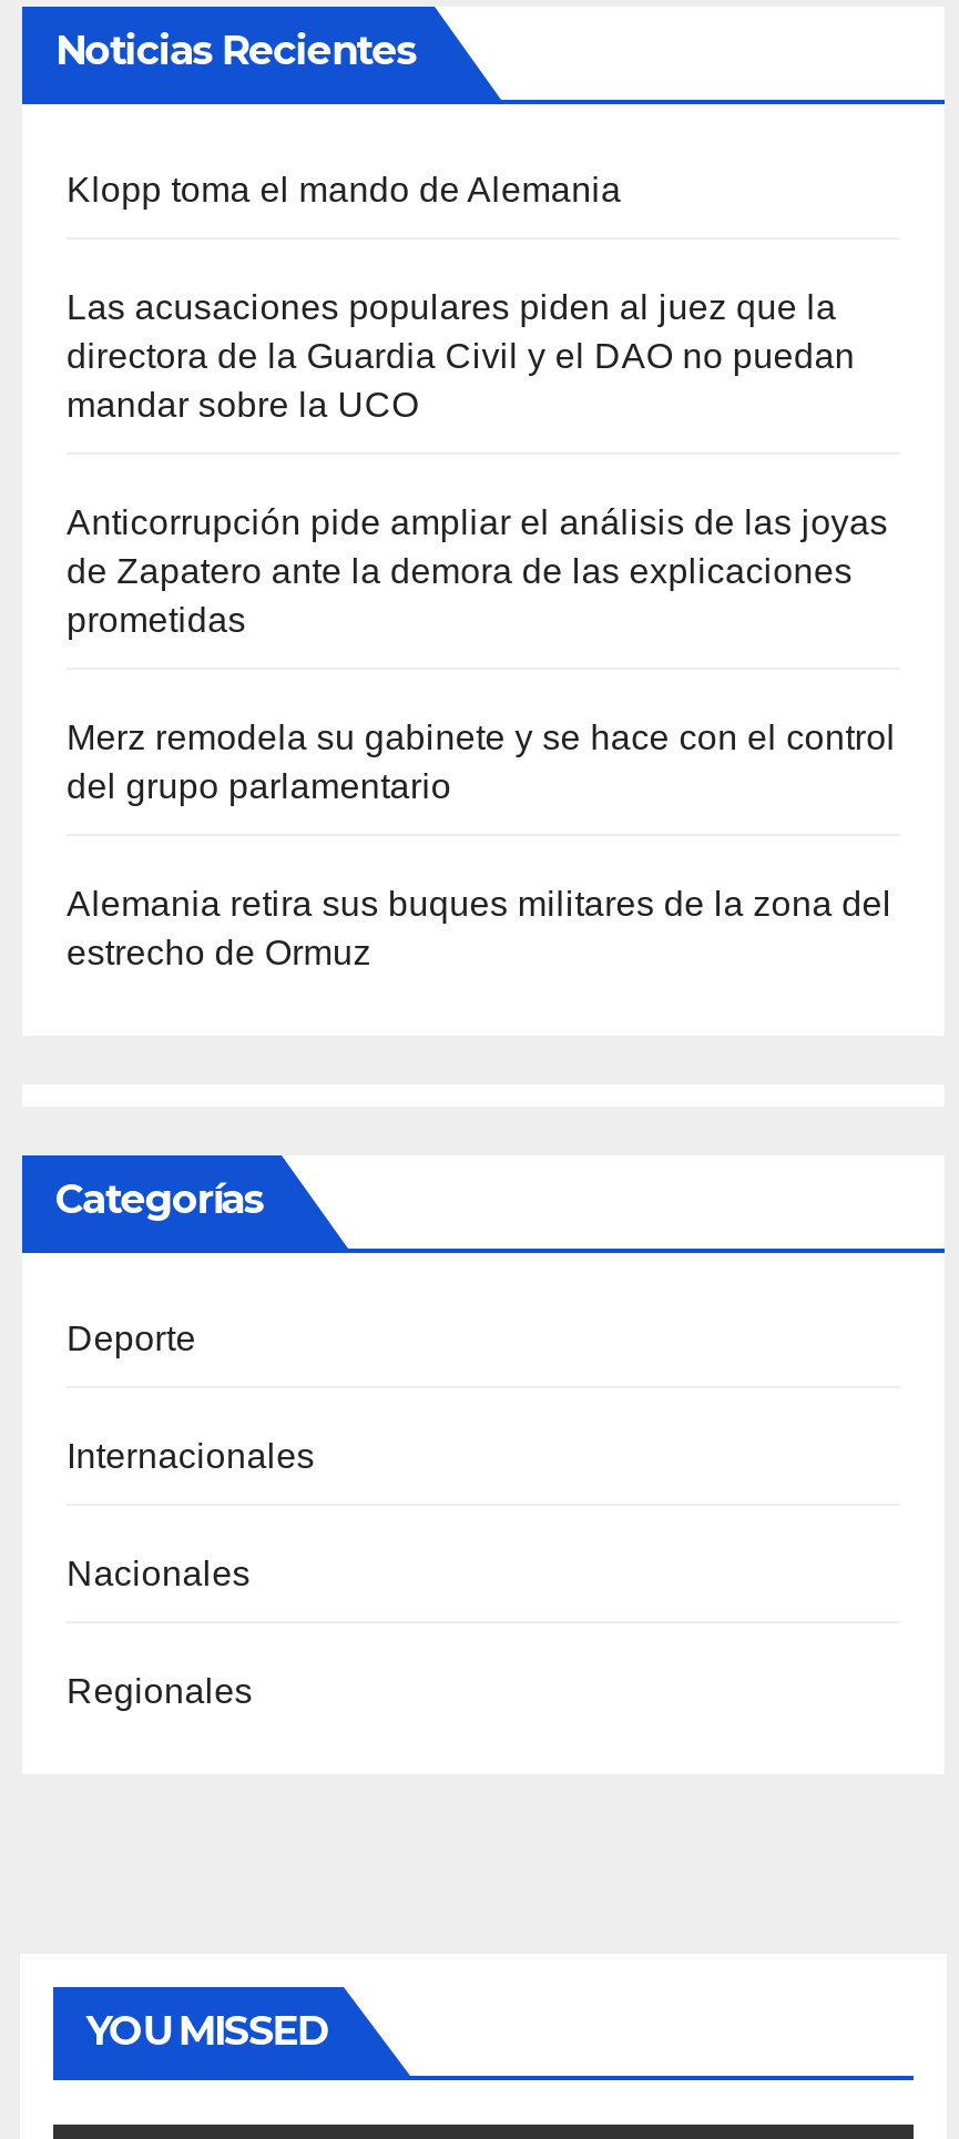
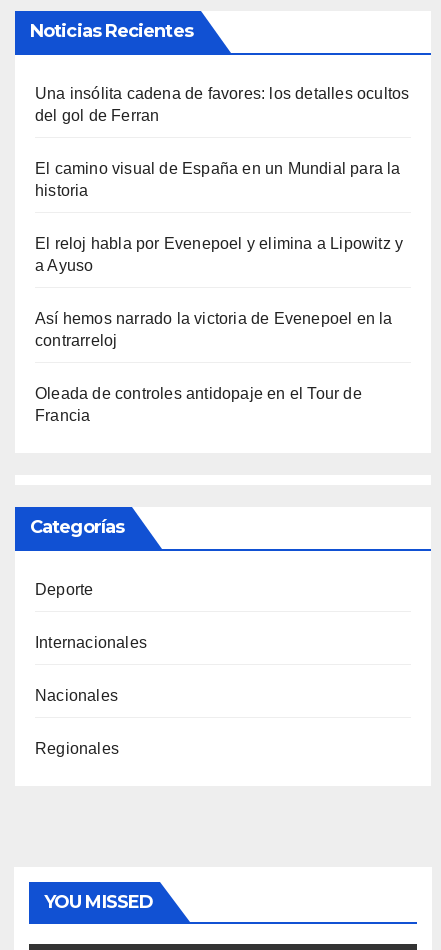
[67,171,621,208] Klopp toma el mando de Alemania -> [35,84,409,123] Una insólita cadena de favores: los detalles ocultos | del gol de Ferran
[67,288,855,424] Las acusaciones populares piden al juez que la | directora de la Guardia Civil y el DAO no puedan | mandar sobre la UCO -> [35,159,401,198] El camino visual de España en un Mundial para la | historia
[67,503,888,639] Anticorrupción pide ampliar el análisis de las joyas | de Zapatero ante la demora de las explicaciones | prometidas -> [35,234,403,273] El reloj habla por Evenepoel y elimina a Lipowitz y | a Ayuso
[67,719,896,805] Merz remodela su gabinete y se hace con el control | del grupo parlamentario -> [35,309,393,348] Así hemos narrado la victoria de Evenepoel en la | contrarreloj
[67,885,892,971] Alemania retira sus buques militares de la zona del | estrecho de Ormuz -> [35,384,362,423] Oleada de controles antidopaje en el Tour de | Francia

